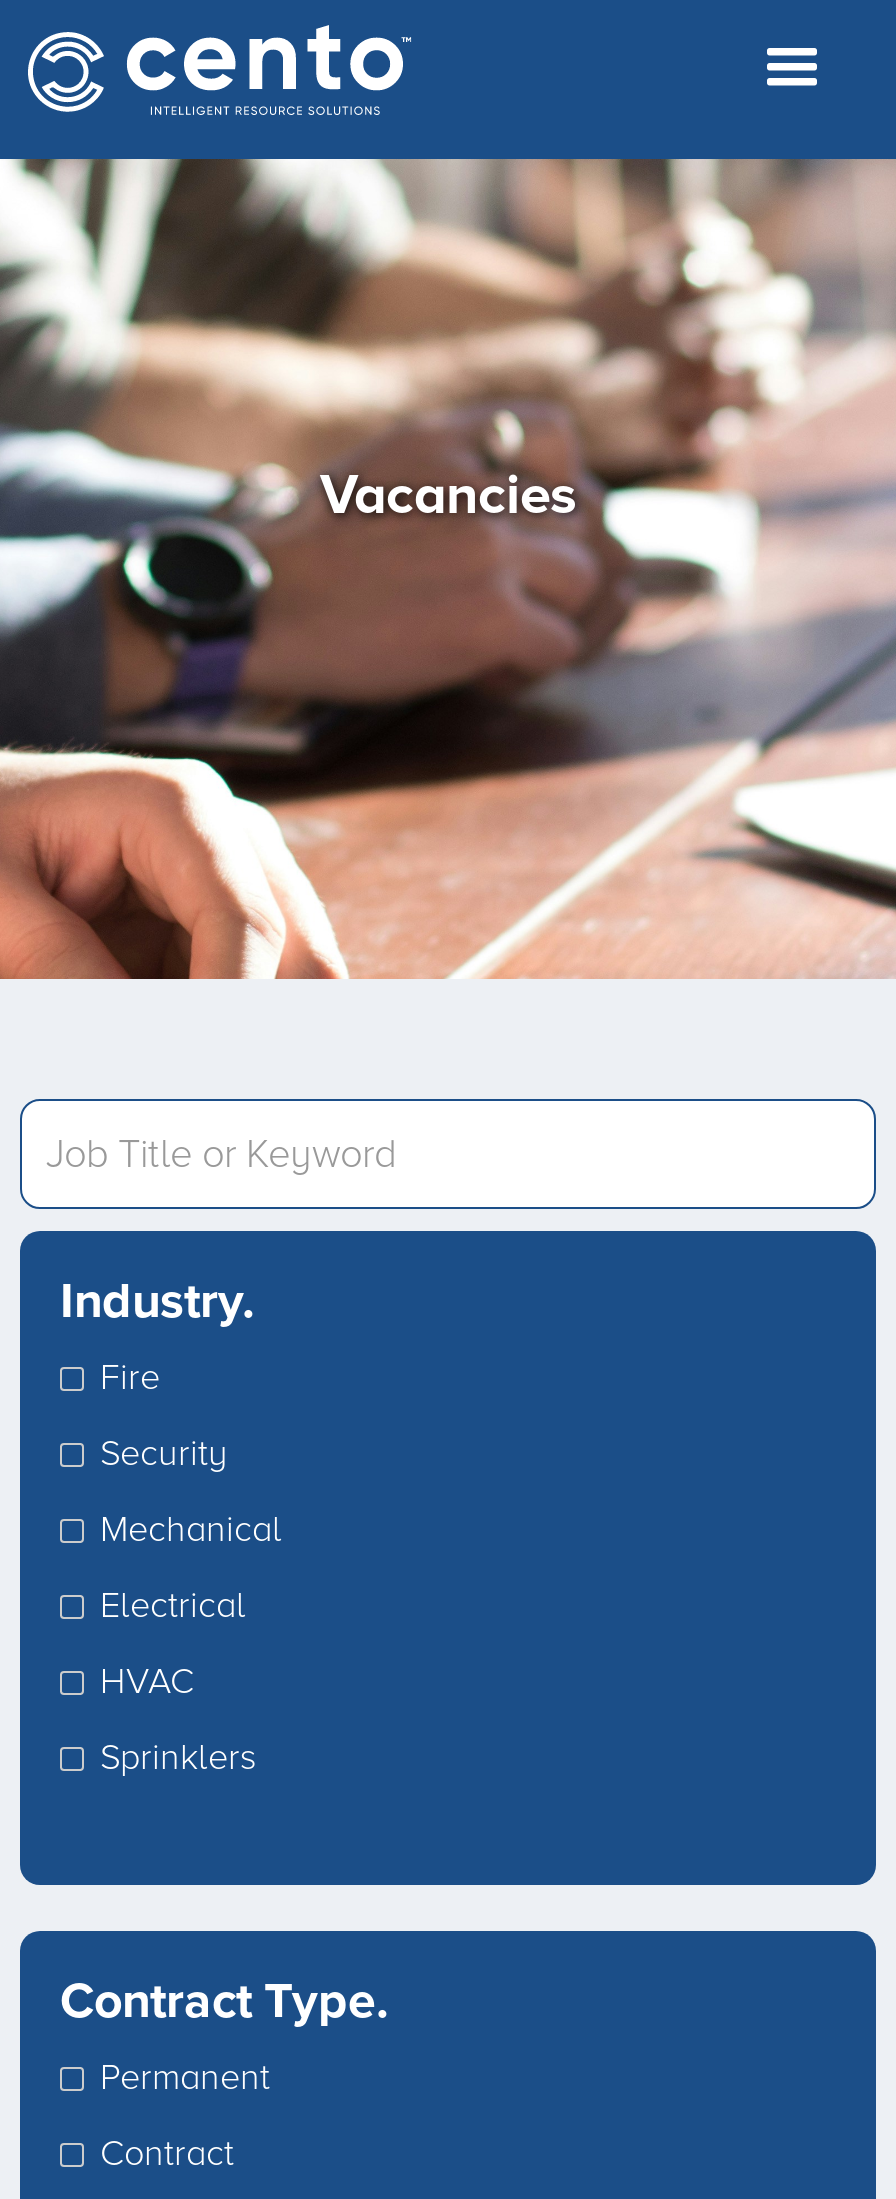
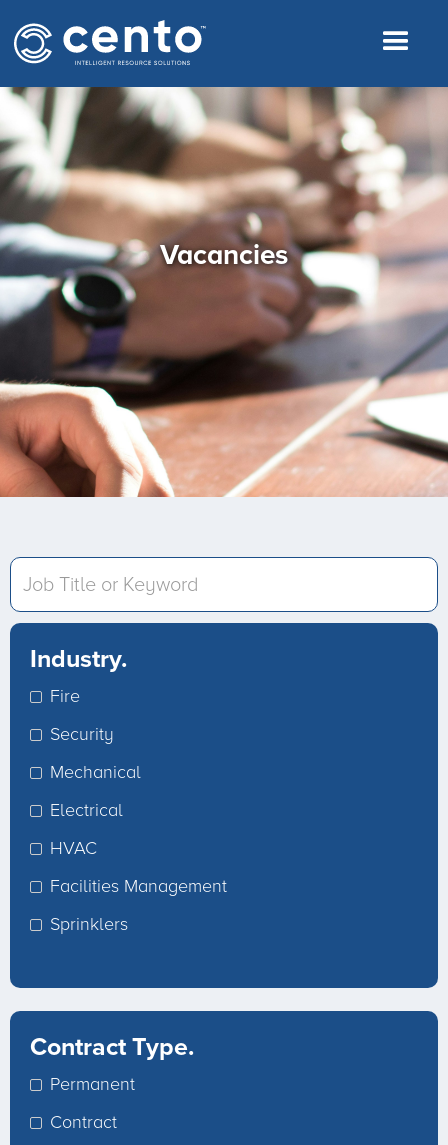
none -> [50,875,227,897] Facilities Management

